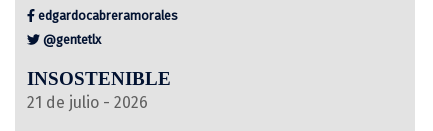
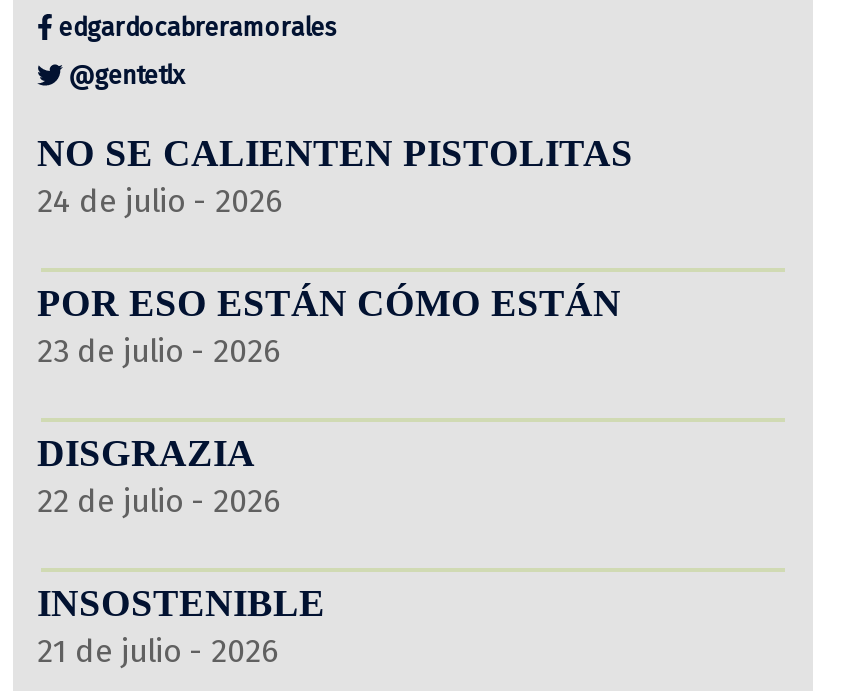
none -> [37,133,633,521] NO SE CALIENTEN PISTOLITAS | 24 de julio - 2026 | POR ESO ESTÁN CÓMO ESTÁN | 23 de julio - 2026 | DISGRAZIA | 22 de julio - 2026

